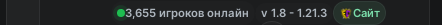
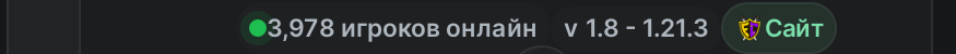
[125,5,249,19] 3,655 игроков онлайн -> [267,12,538,42] 3,978 игроков онлайн

